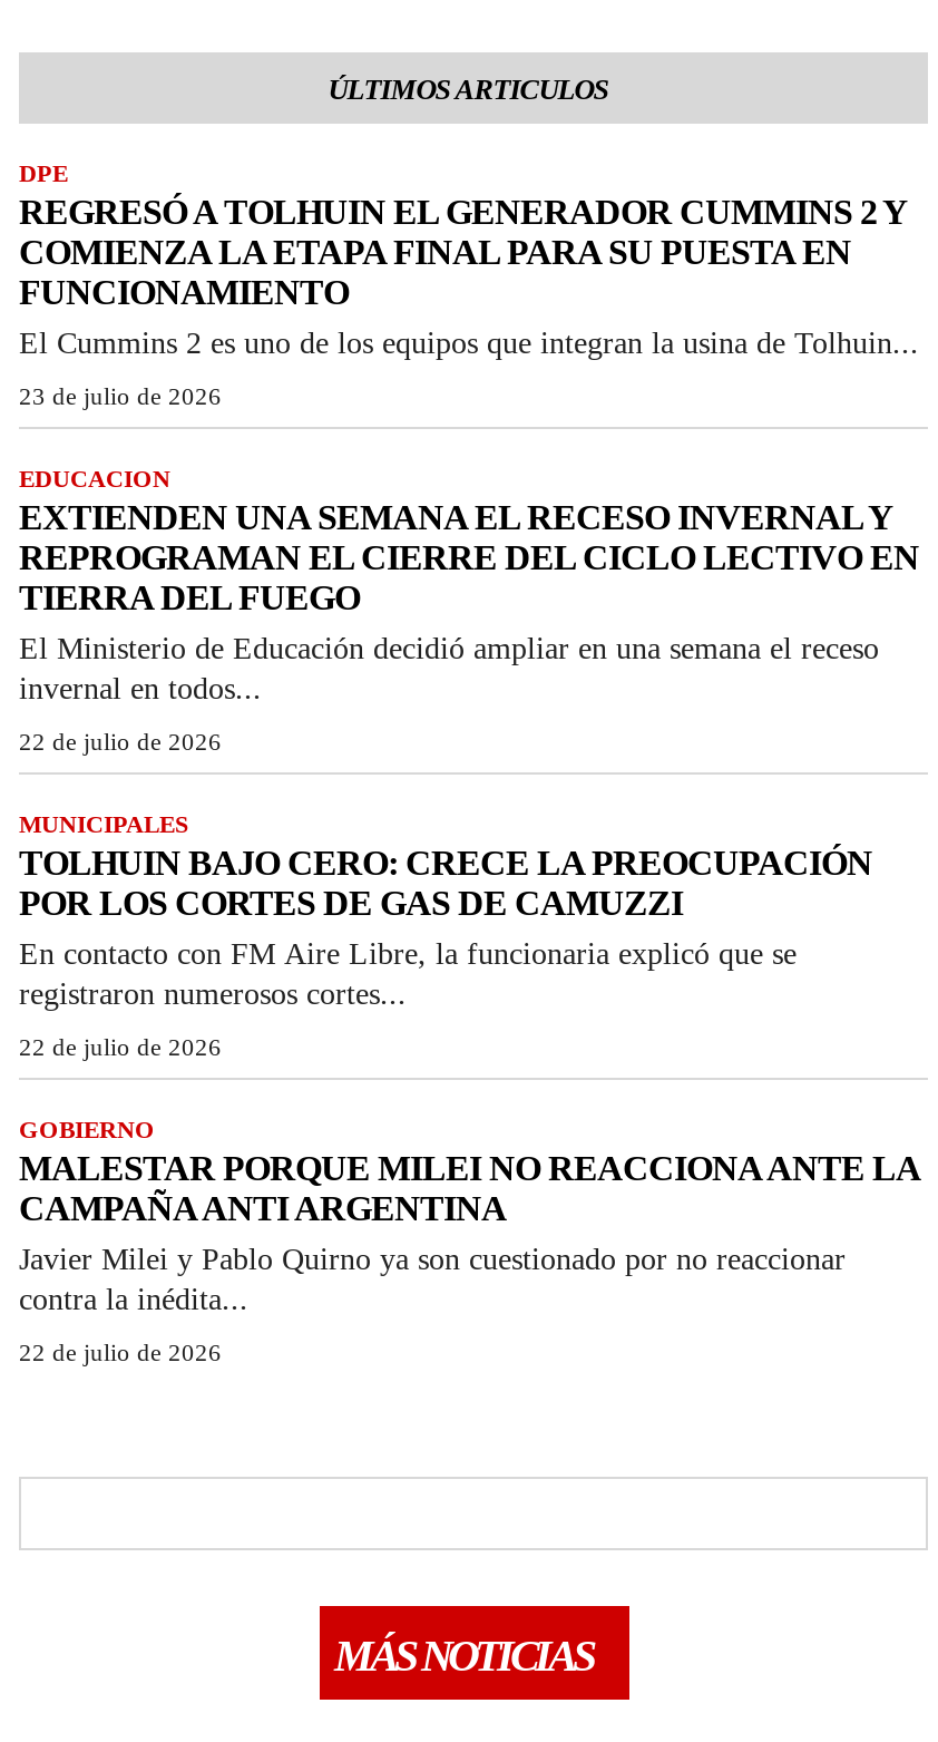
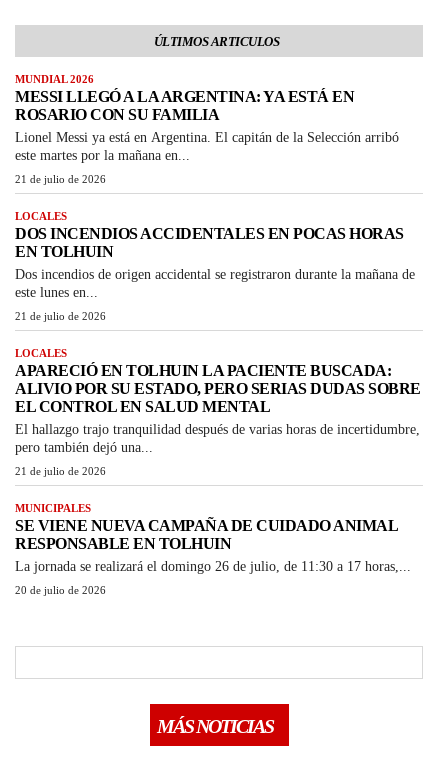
[19,159,919,754] DPE | REGRESÓ A TOLHUIN EL GENERADOR CUMMINS 2 Y | COMIENZA LA ETAPA FINAL PARA SU PUESTA EN | FUNCIONAMIENTO | El Cummins 2 es uno de los equipos que integran la usina de Tolhuin... | 23 de julio de 2026 | EDUCACION | EXTIENDEN UNA SEMANA EL RECESO INVERNAL Y | REPROGRAMAN EL CIERRE DEL CICLO LECTIVO EN | TIERRA DEL FUEGO | El Ministerio de Educación decidió ampliar en una semana el receso | invernal en todos... | 22 de julio de 2026 -> [15,73,420,477] MUNDIAL 2026 | MESSI LLEGÓ A LA ARGENTINA: YA ESTÁ EN | ROSARIO CON SU FAMILIA | Lionel Messi ya está en Argentina. El capitán de la Selección arribó | este martes por la mañana en... | 21 de julio de 2026 | LOCALES | DOS INCENDIOS ACCIDENTALES EN POCAS HORAS | EN TOLHUIN | Dos incendios de origen accidental se registraron durante la mañana de | este lunes en... | 21 de julio de 2026 | LOCALES | APARECIÓ EN TOLHUIN LA PACIENTE BUSCADA: | ALIVIO POR SU ESTADO, PERO SERIAS DUDAS SOBRE | EL CONTROL EN SALUD MENTAL | El hallazgo trajo tranquilidad después de varias horas de incertidumbre, | pero también dejó una... | 21 de julio de 2026
moved [19,810,188,836] -> [15,502,91,514]: MUNICIPALES
[19,843,921,1365] TOLHUIN BAJO CERO: CRECE LA PREOCUPACIÓN | POR LOS CORTES DE GAS DE CAMUZZI | En contacto con FM Aire Libre, la funcionaria explicó que se | registraron numerosos cortes... | 22 de julio de 2026 | GOBIERNO | MALESTAR PORQUE MILEI NO REACCIONA ANTE LA | CAMPAÑA ANTI ARGENTINA | Javier Milei y Pablo Quirno ya son cuestionado por no reaccionar | contra la inédita... | 22 de julio de 2026 -> [15,517,411,596] SE VIENE NUEVA CAMPAÑA DE CUIDADO ANIMAL | RESPONSABLE EN TOLHUIN | La jornada se realizará el domingo 26 de julio, de 11:30 a 17 horas,... | 20 de julio de 2026

